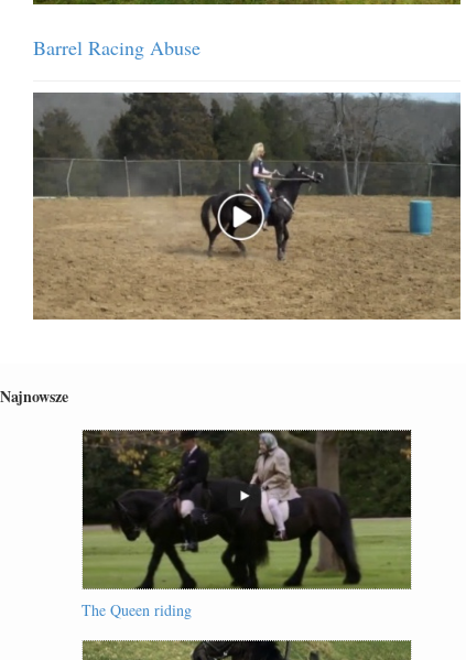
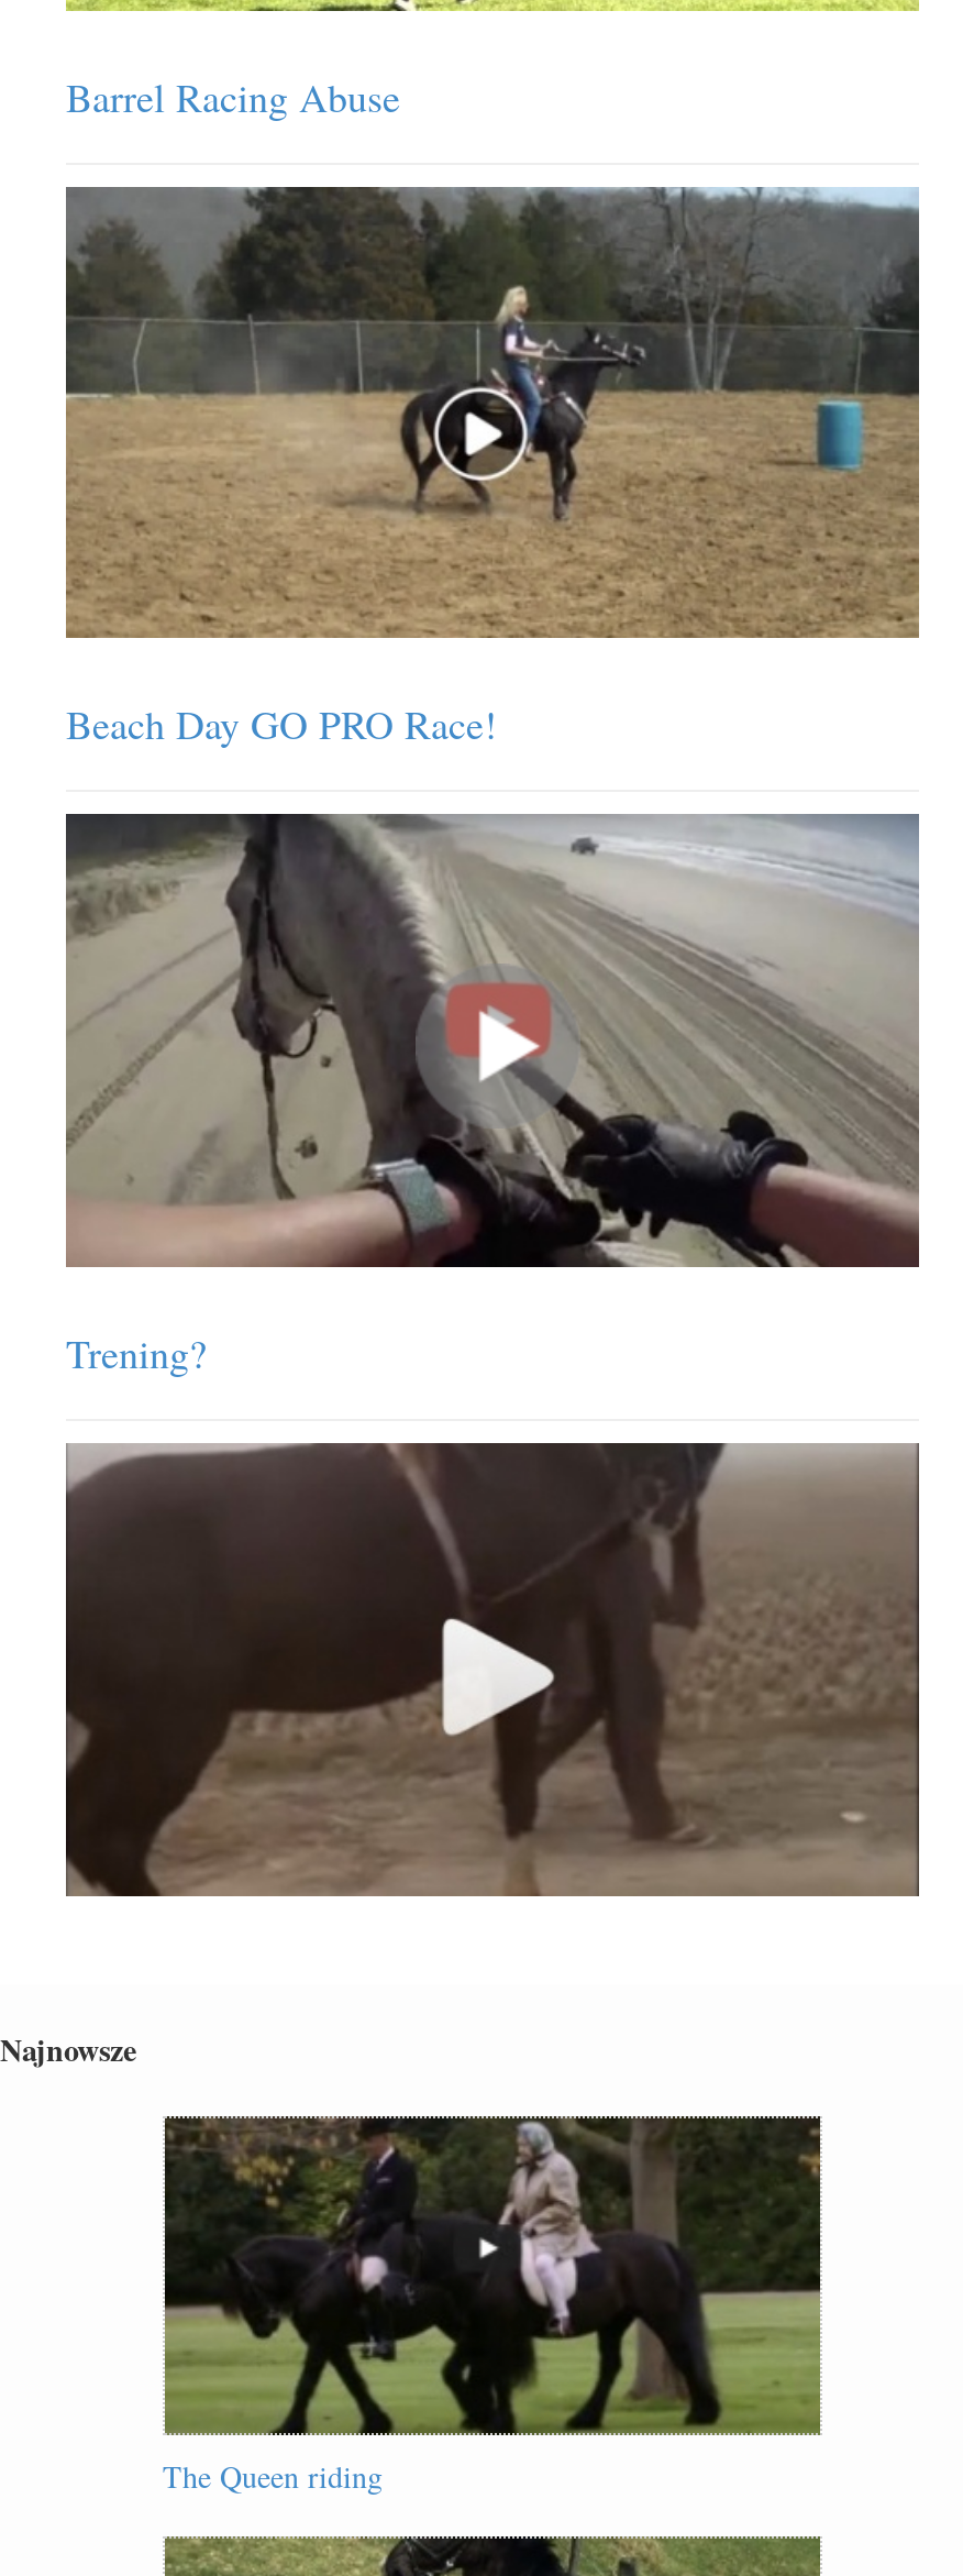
none -> [64,812,921,1379] [image] | Trening?
none -> [64,1441,919,1898] [image]
none -> [66,698,497,750] Beach Day GO PRO Race!

